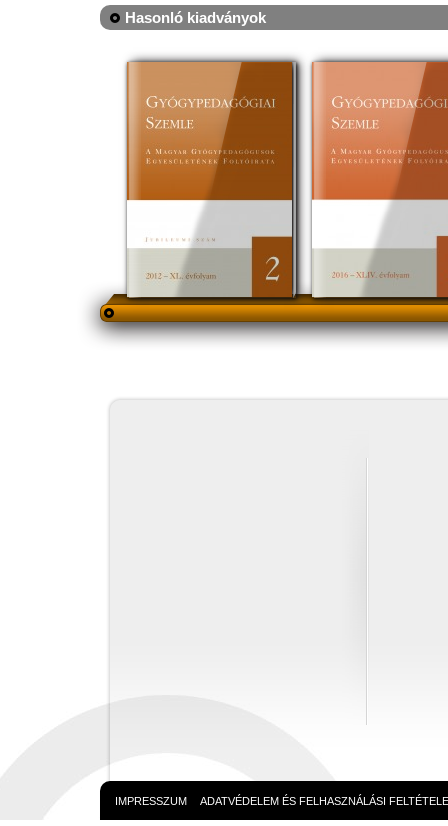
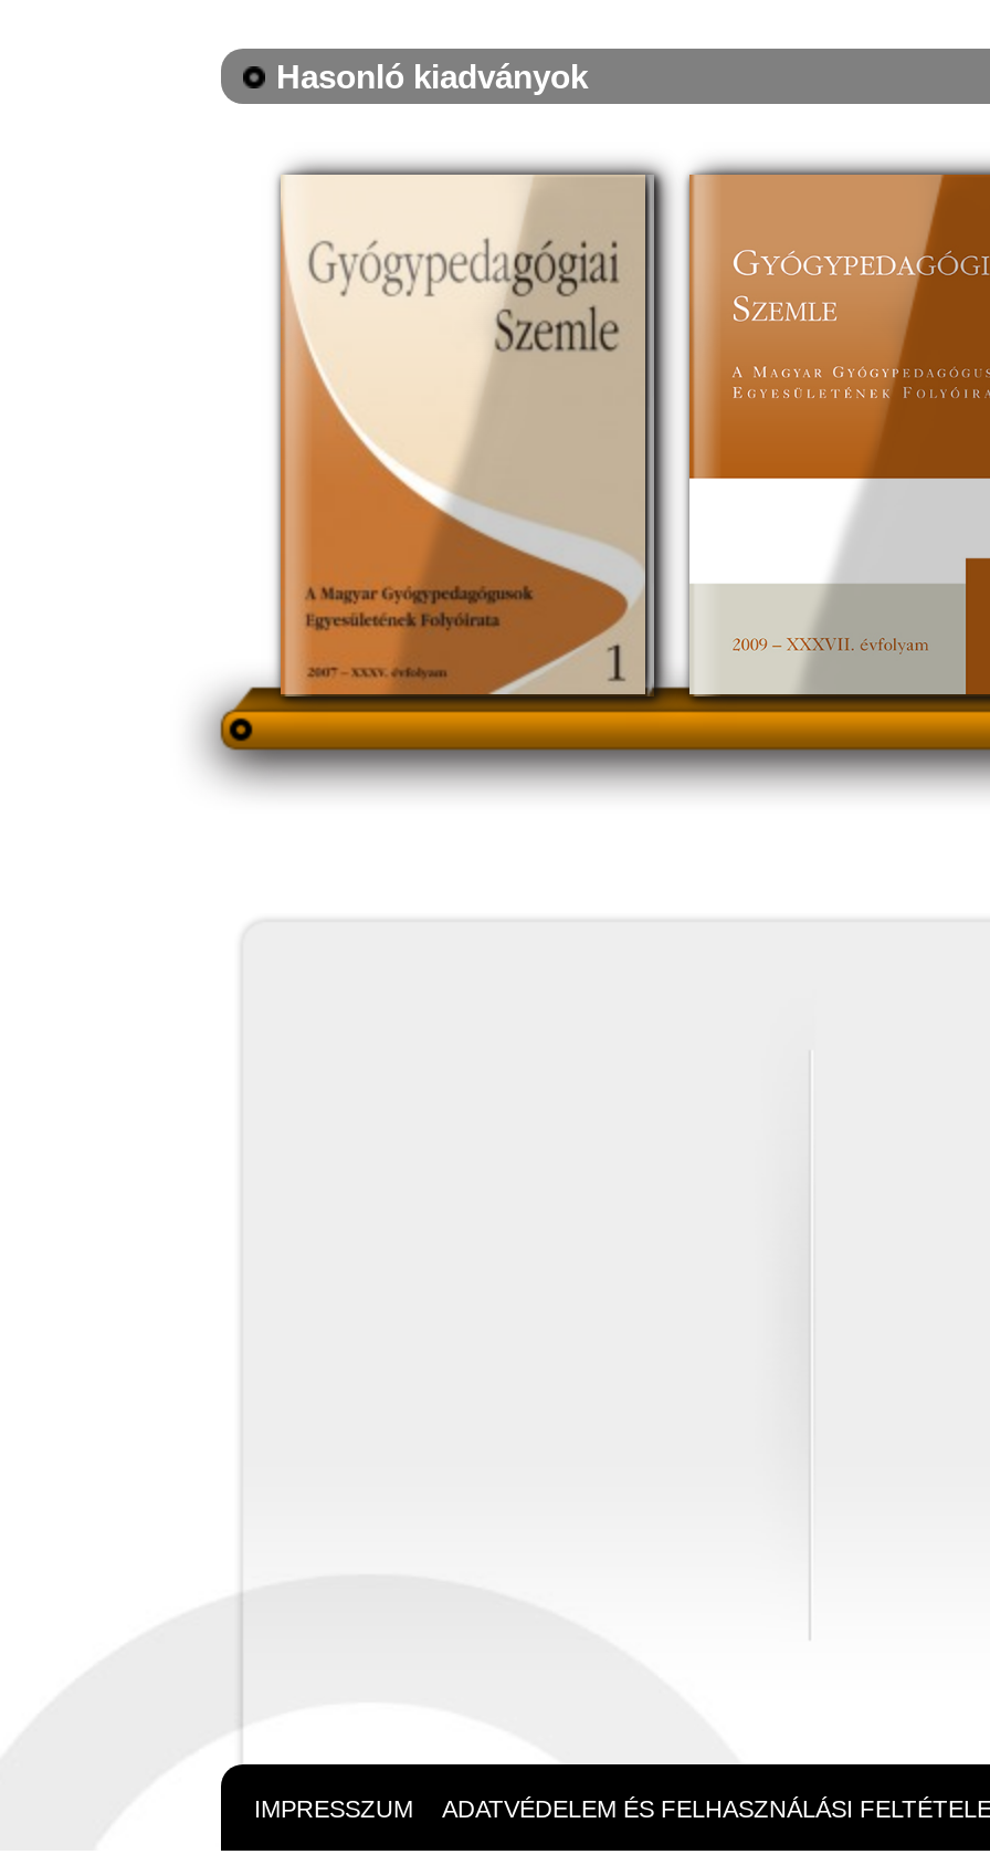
[126,61,293,298] [image] -> [278,175,645,696] [image]

